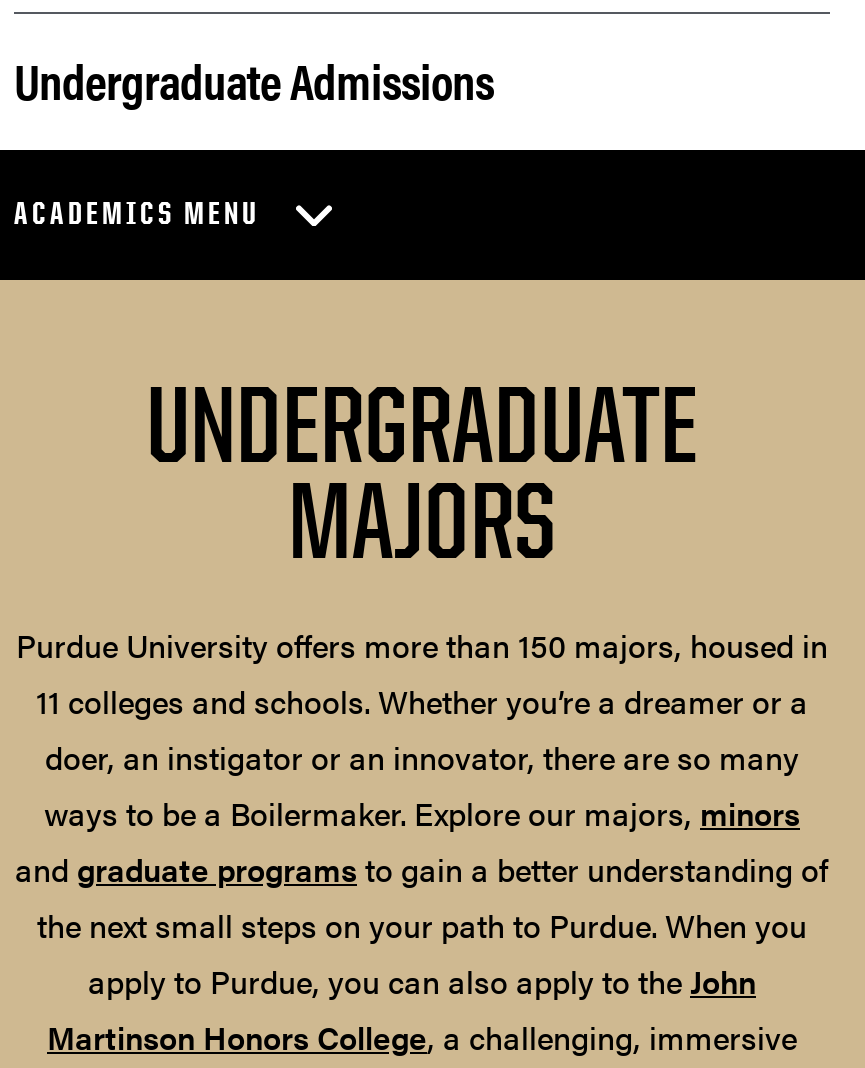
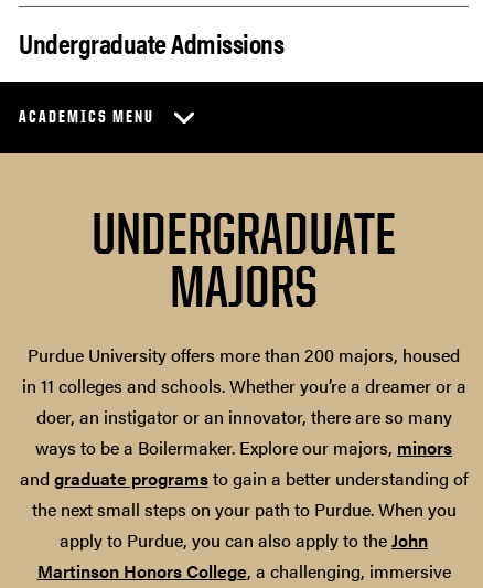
[16,622,828,724] Purdue University offers more than 150 majors, housed in | 11 colleges and schools. Whether you’re a dreamer or a -> [22,342,466,398] Purdue University offers more than 200 majors, housed | in 11 colleges and schools. Whether you’re a dreamer or a

